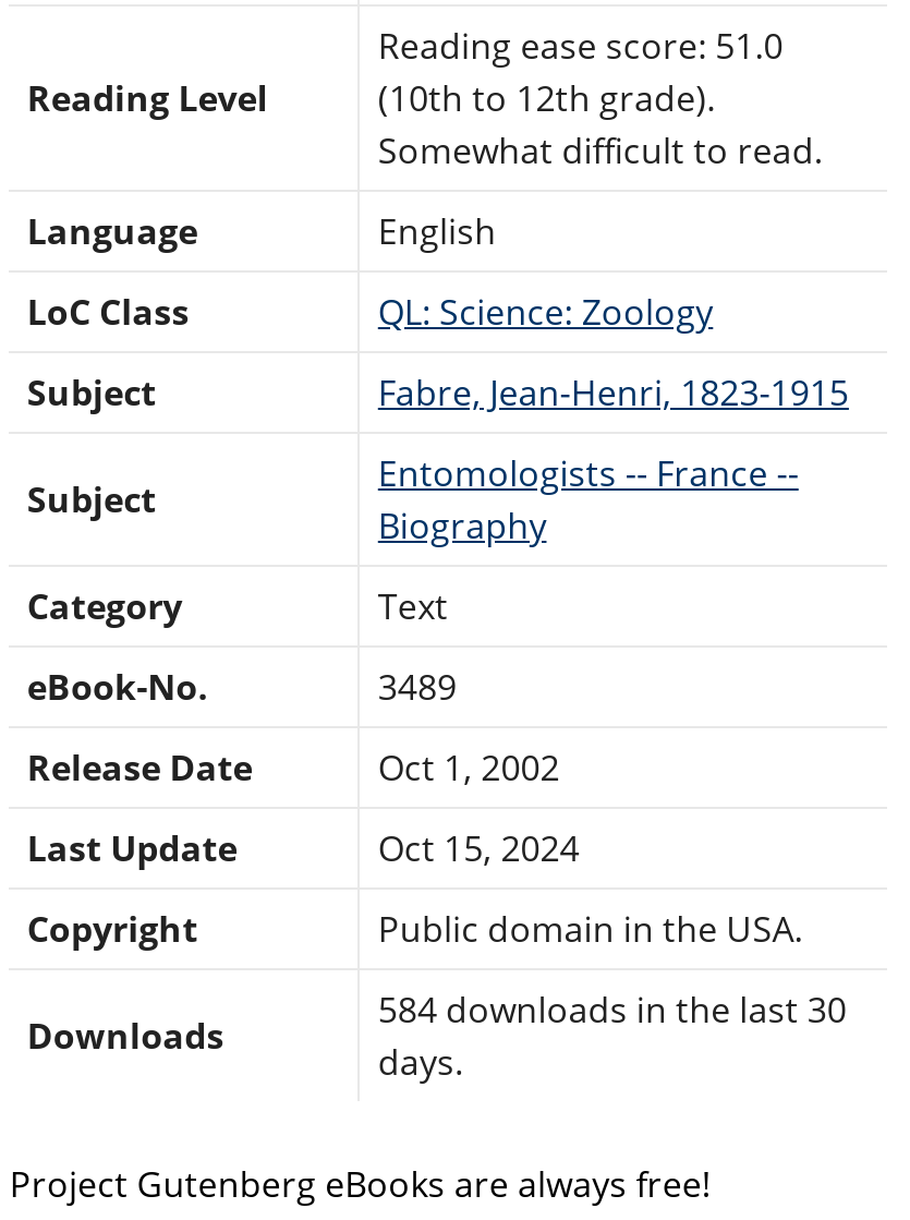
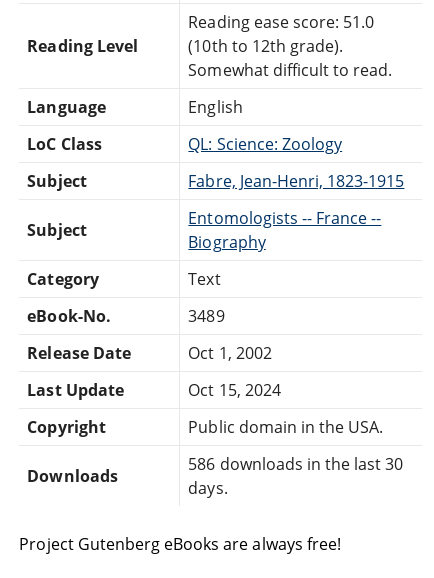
[378,985,847,1033] 584 downloads in the last 30 -> [188,453,403,475] 586 downloads in the last 30

